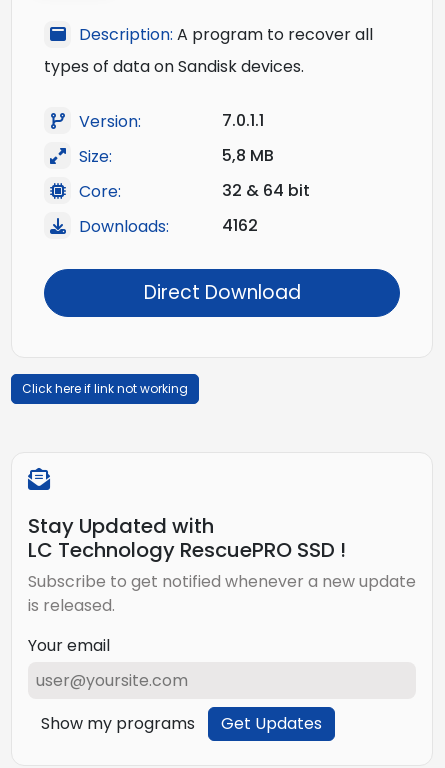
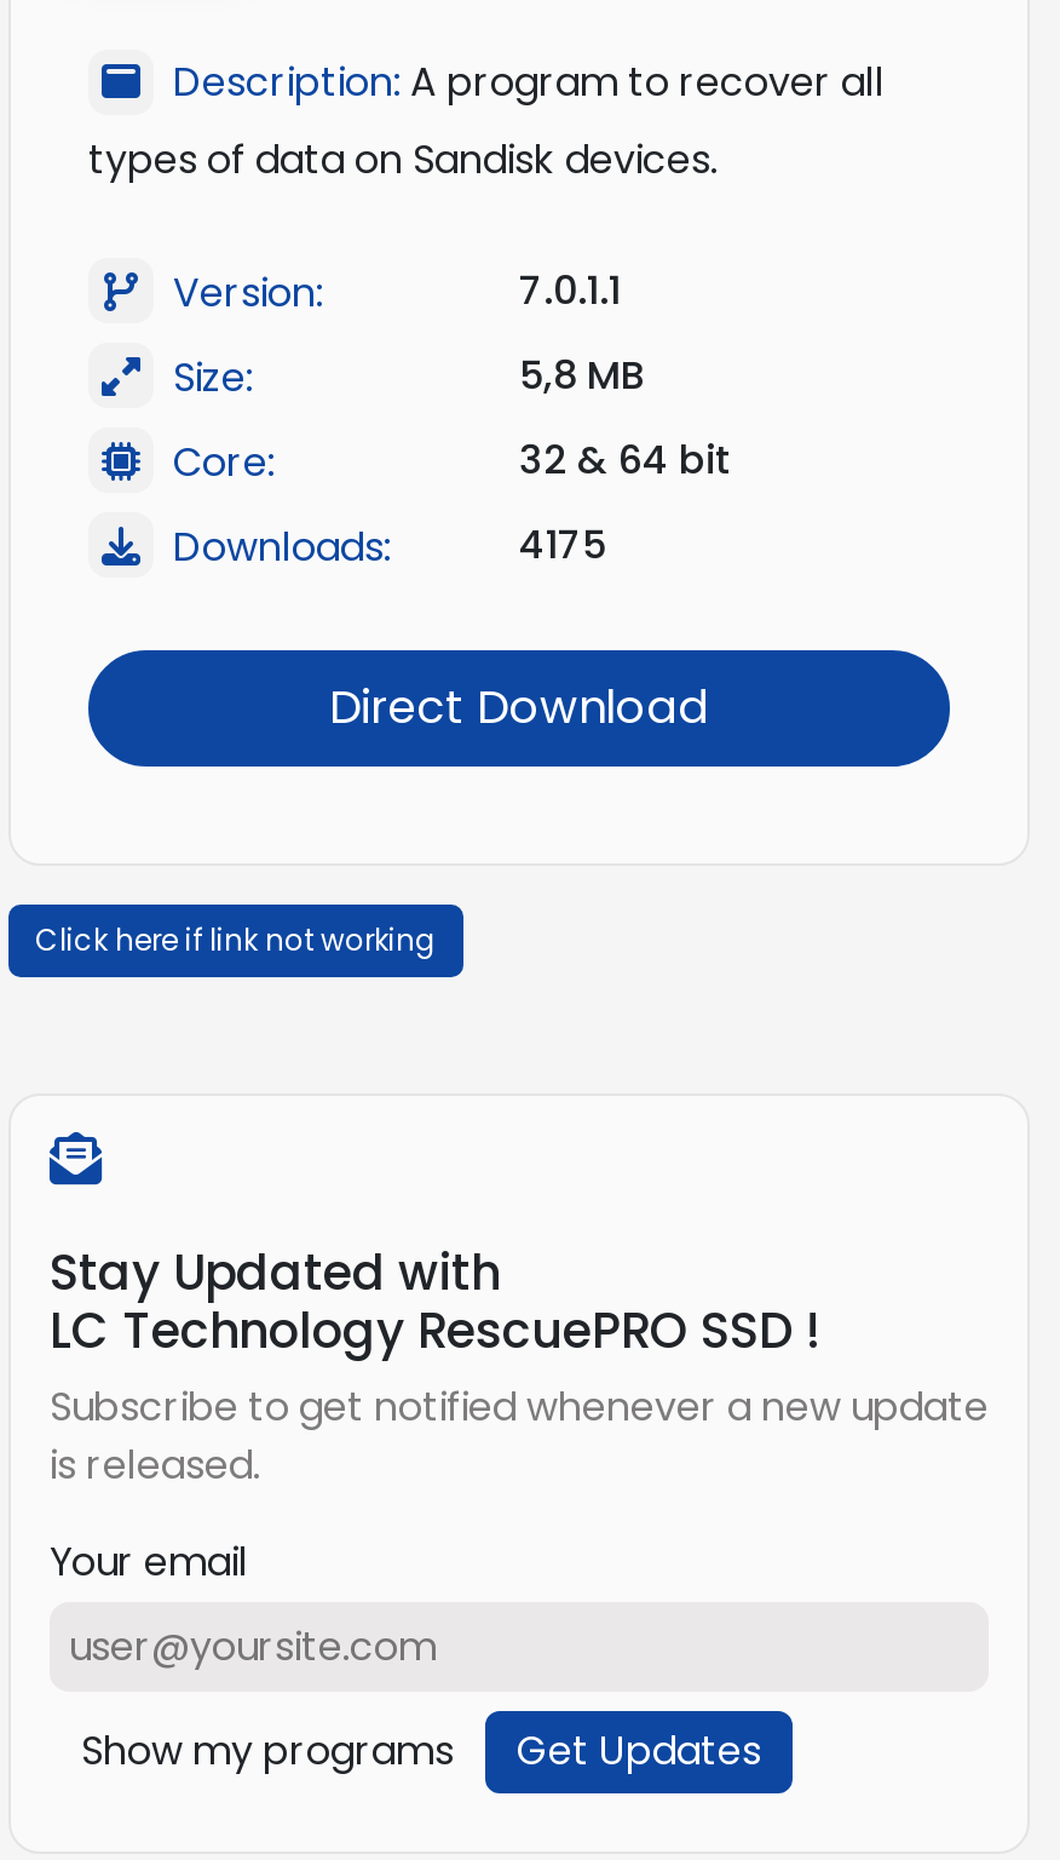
[222,214,258,237] 4162 -> [519,517,606,573] 4175

